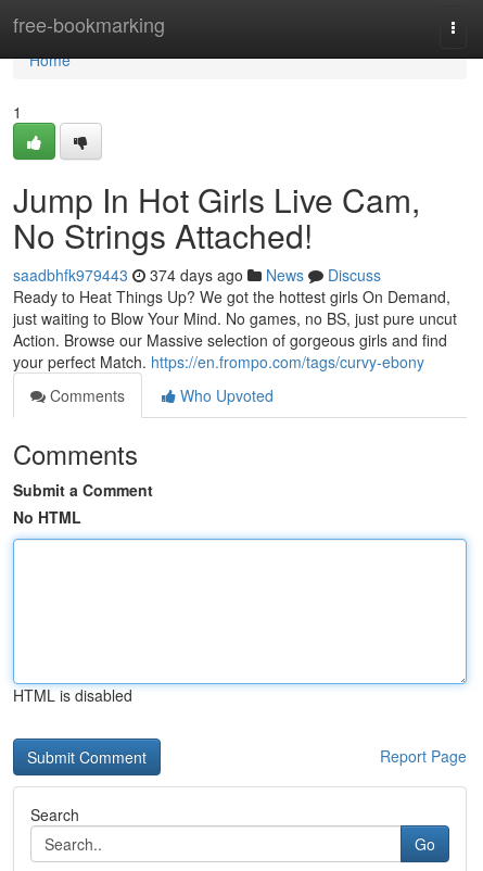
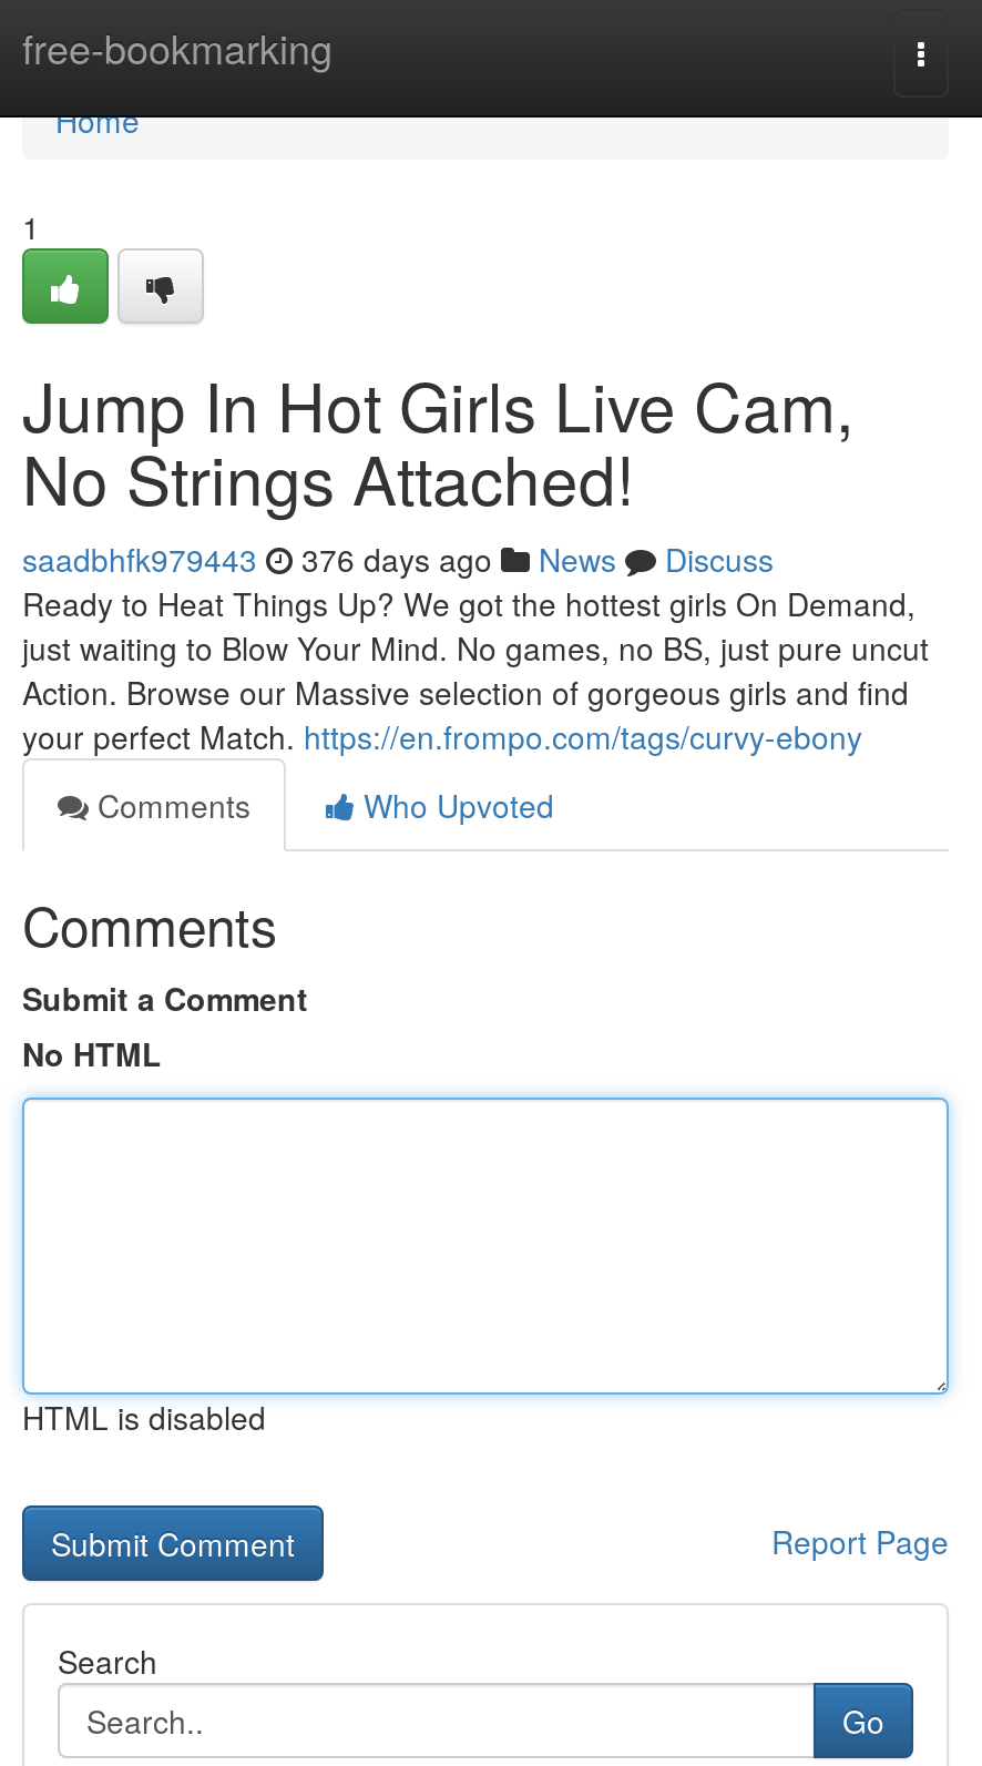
[13,264,381,286] saadbhfk979443 374 days ago News Discuss -> [22,537,774,581] saadbhfk979443 376 days ago News Discuss

